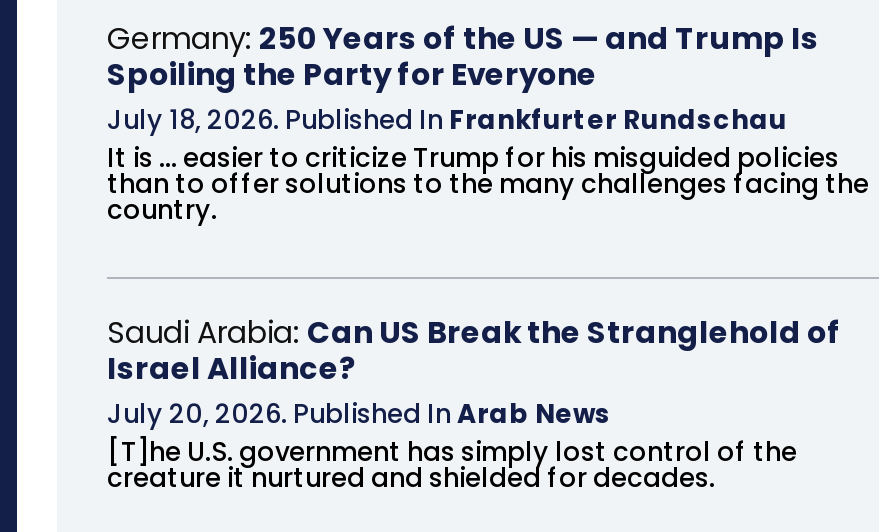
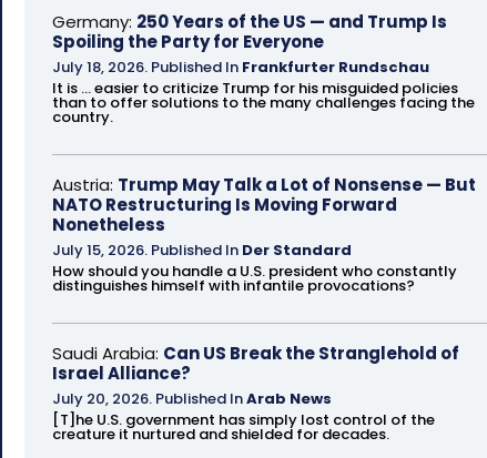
none -> [52,173,476,296] Austria: Trump May Talk a Lot of Nonsense — But | NATO Restructuring Is Moving Forward | Nonetheless | July 15, 2026. Published In Der Standard | How should you handle a U.S. president who constantly | distinguishes himself with infantile provocations?

